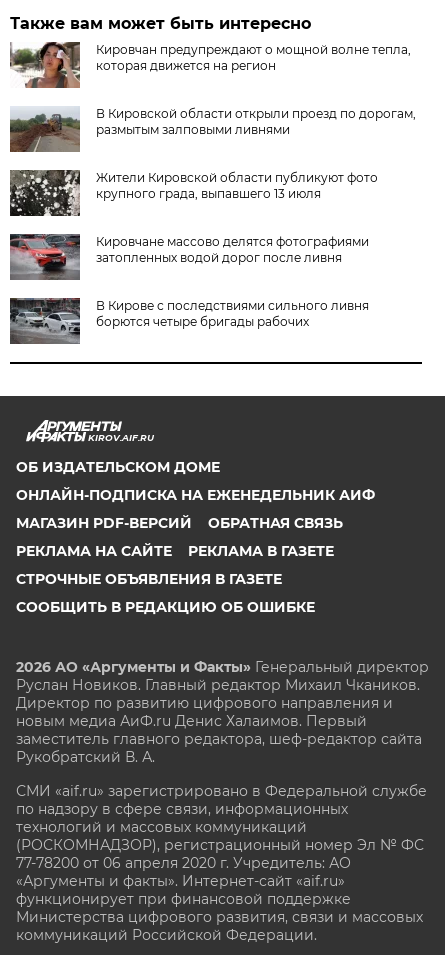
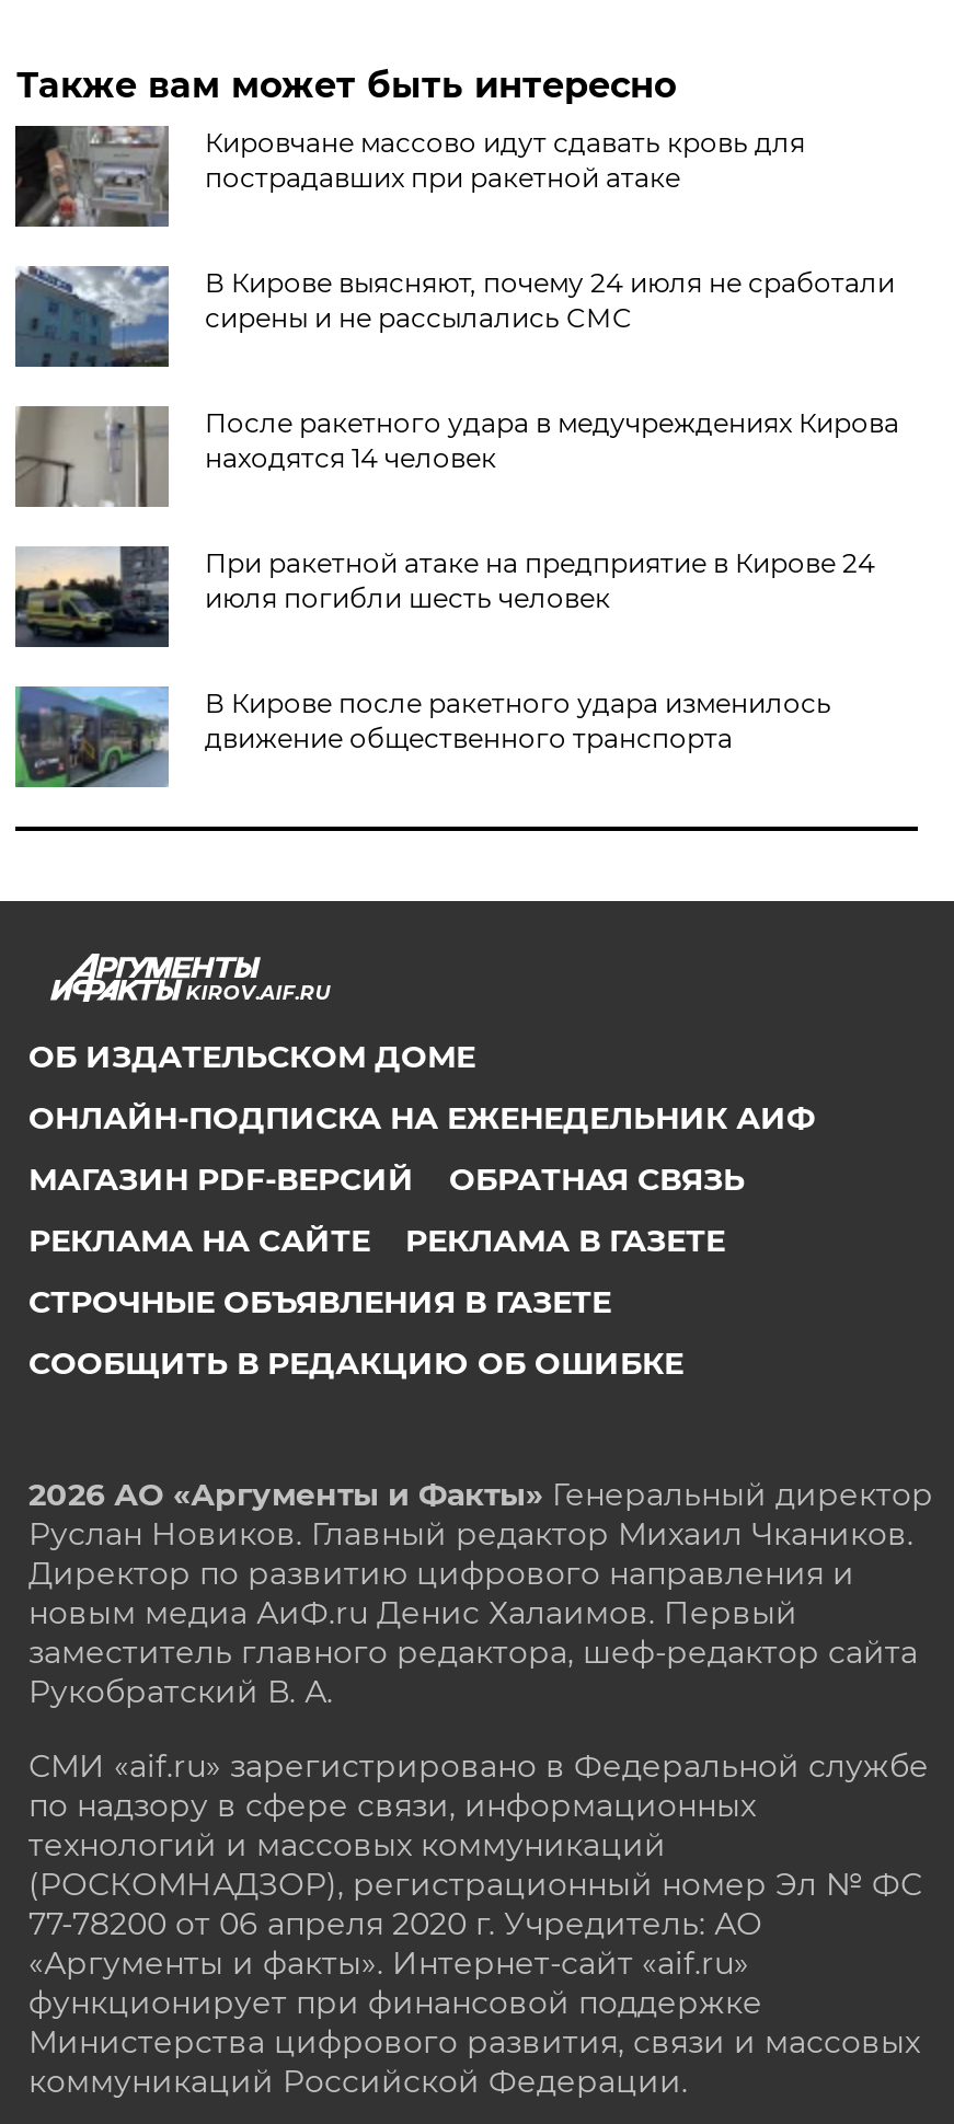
[9,41,411,89] [image] | Кировчан предупреждают о мощной волне тепла, | которая движется на регион -> [13,124,805,229] [image] | Кировчане массово идут сдавать кровь для | пострадавших при ракетной атаке
[10,106,416,153] [image] | В Кировской области открыли проезд по дорогам, | размытым залповыми ливнями -> [15,264,895,369] [image] | В Кирове выясняют, почему 24 июля не сработали | сирены и не рассылались СМС
[9,170,378,217] [image] | Жители Кировской области публикуют фото | крупного града, выпавшего 13 июля -> [13,406,899,509] [image] | После ракетного удара в медучреждениях Кирова | находятся 14 человек
[9,234,369,281] [image] | Кировчане массово делятся фотографиями | затопленных водой дорог после ливня -> [13,546,875,649] [image] | При ракетной атаке на предприятие в Кирове 24 | июля погибли шесть человек
[9,297,369,345] [image] | В Кирове с последствиями сильного ливня | борются четыре бригады рабочих -> [13,684,831,789] [image] | В Кирове после ракетного удара изменилось | движение общественного транспорта

